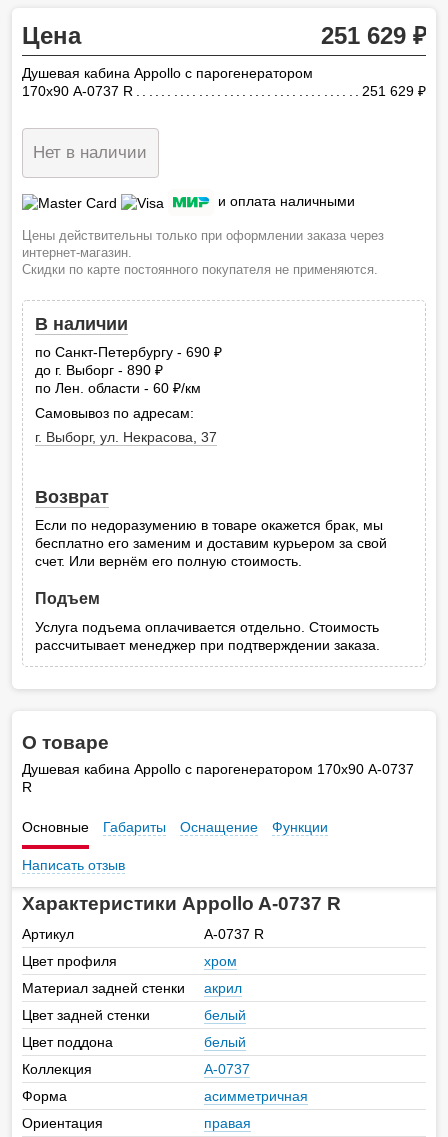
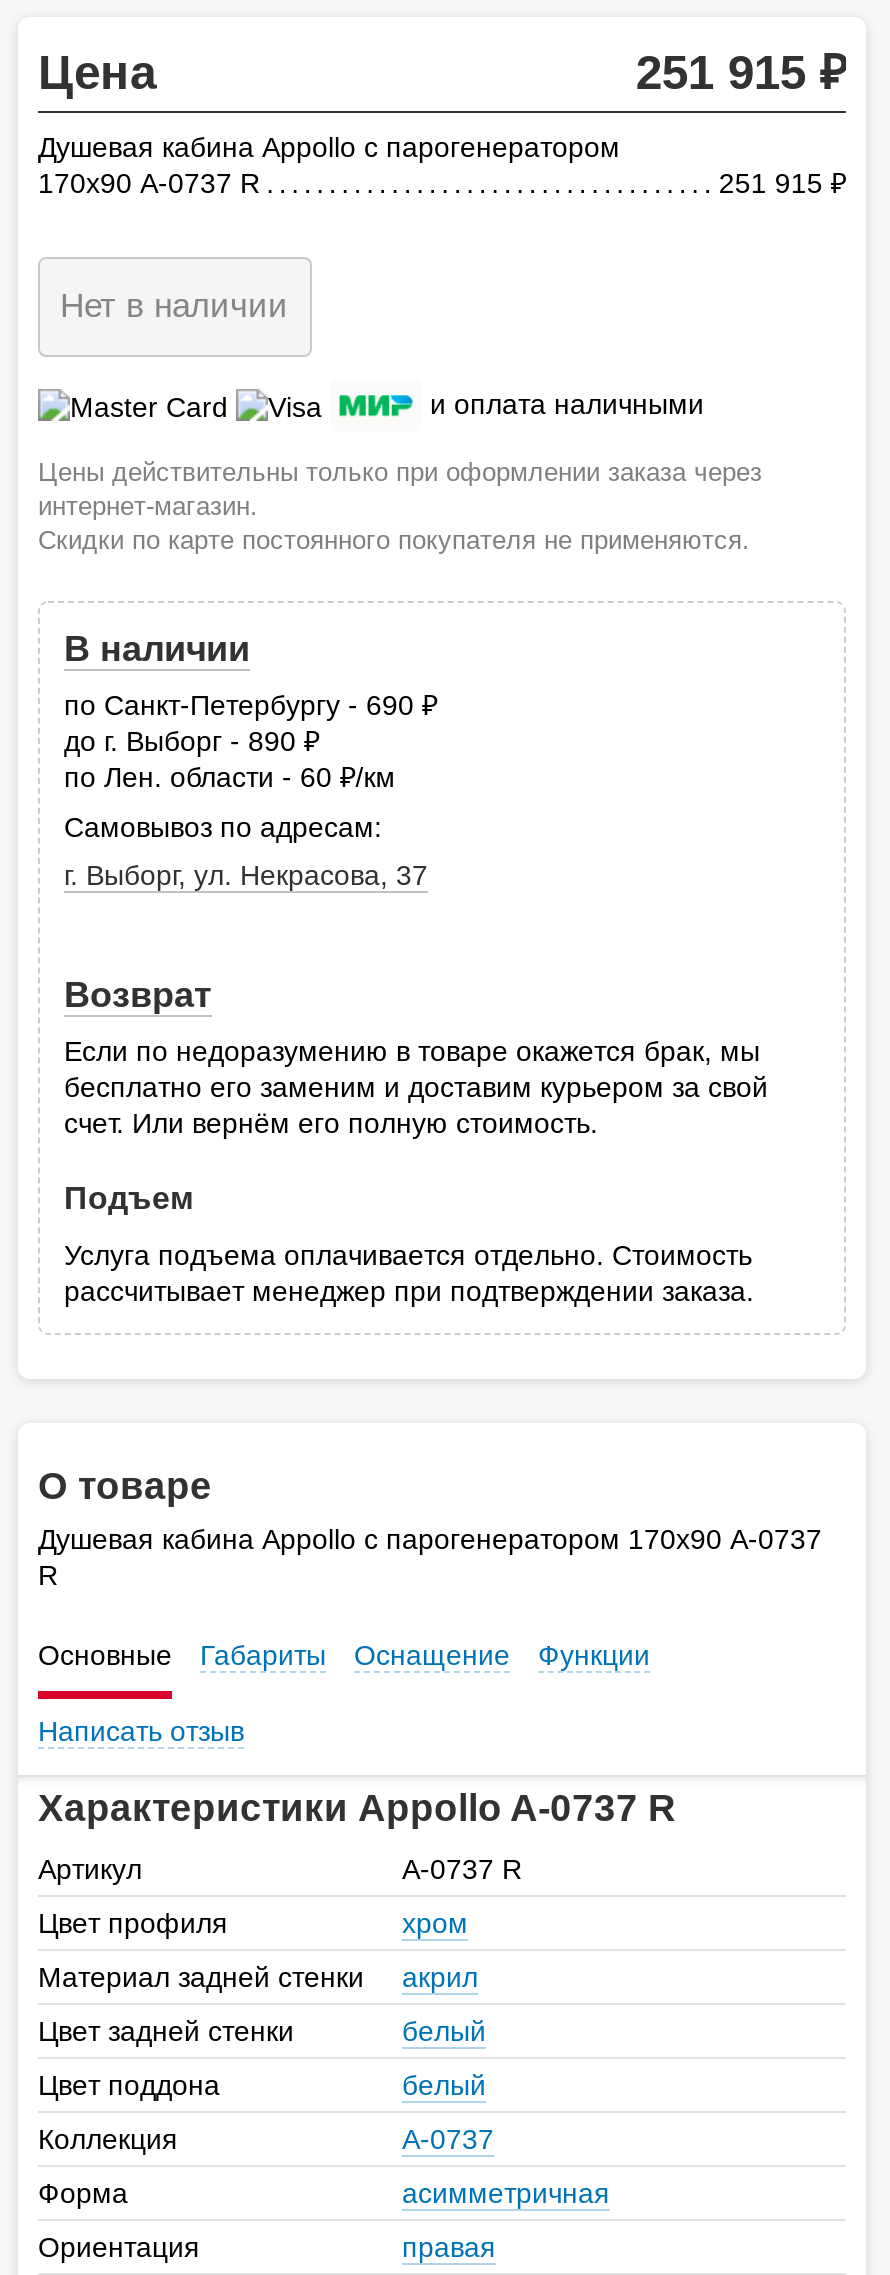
[321,22,406,49] 251 629 -> [636,45,806,99] 251 915
[362,83,418,99] 251 629 -> [719,167,831,199] 251 915

